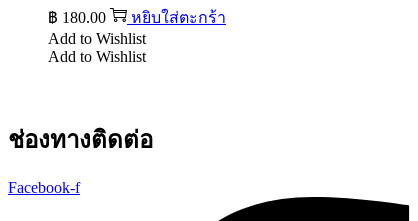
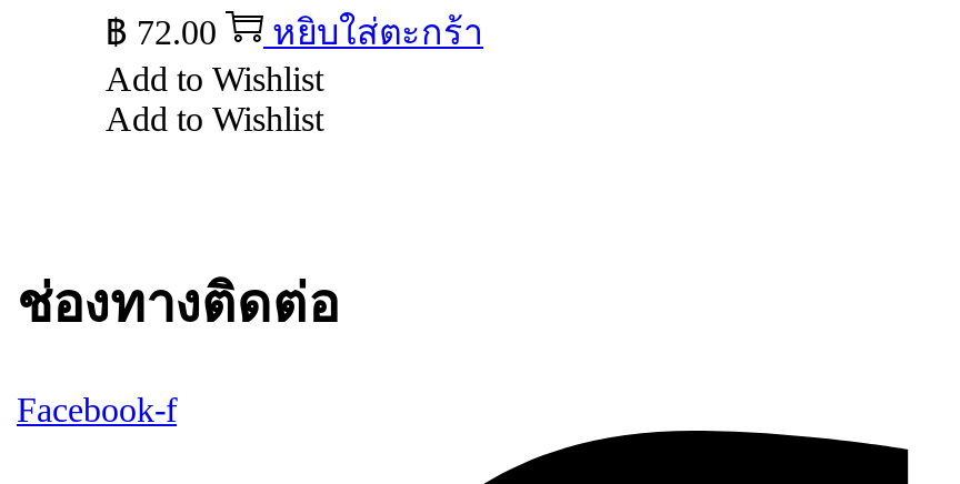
[48,9,226,26] ฿180.00 หยิบใส่ตะกร้า -> [106,13,483,51] ฿72.00 หยิบใส่ตะกร้า

